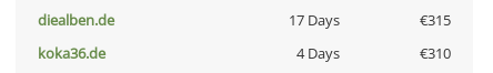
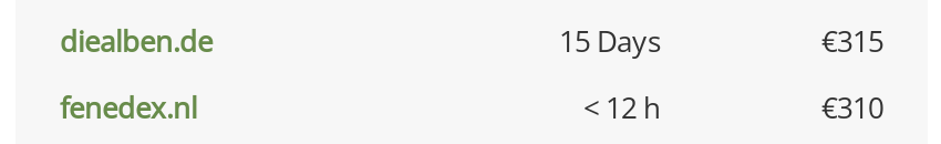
[288,10,339,30] 17 Days -> [559,21,661,61] 15 Days
[38,43,339,63] koka36.de | 4 Days -> [60,88,661,127] fenedex.nl | < 12 h

